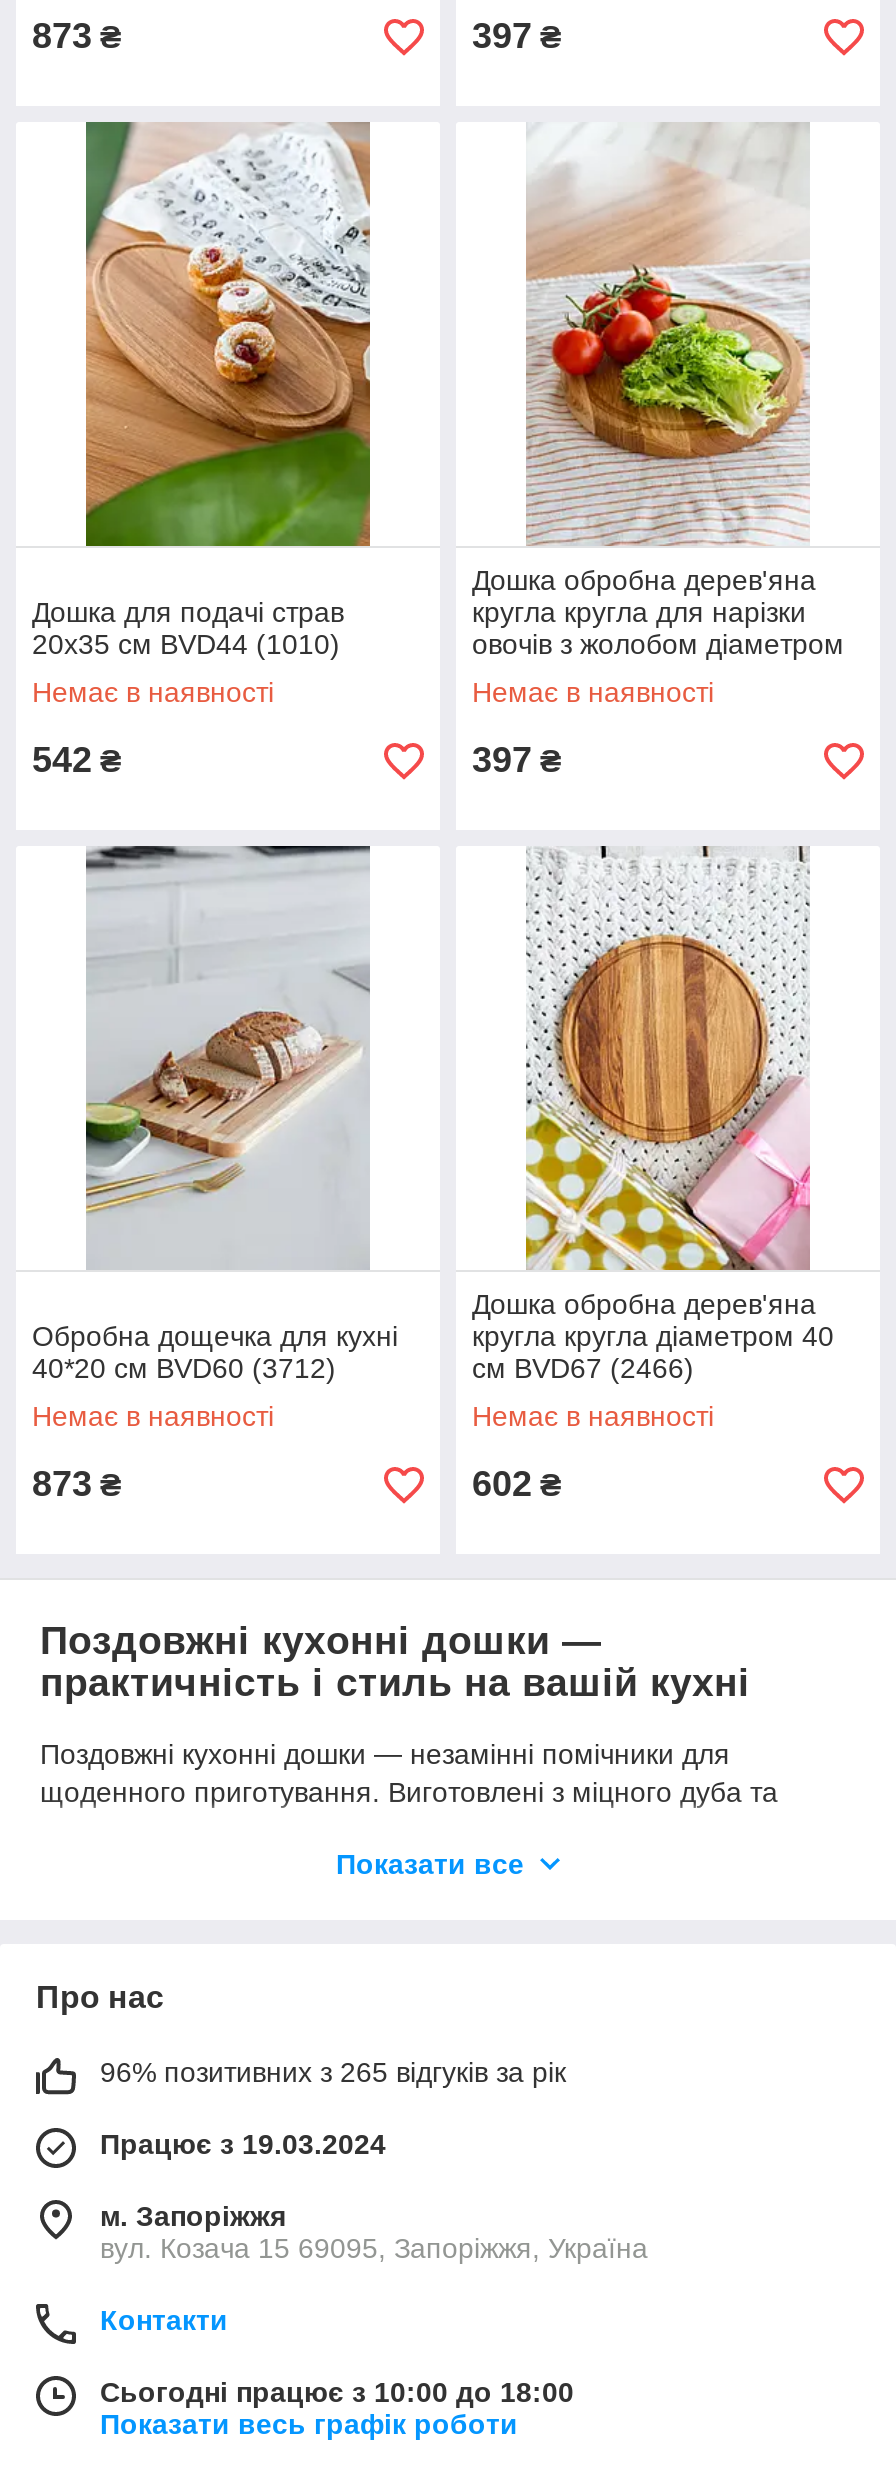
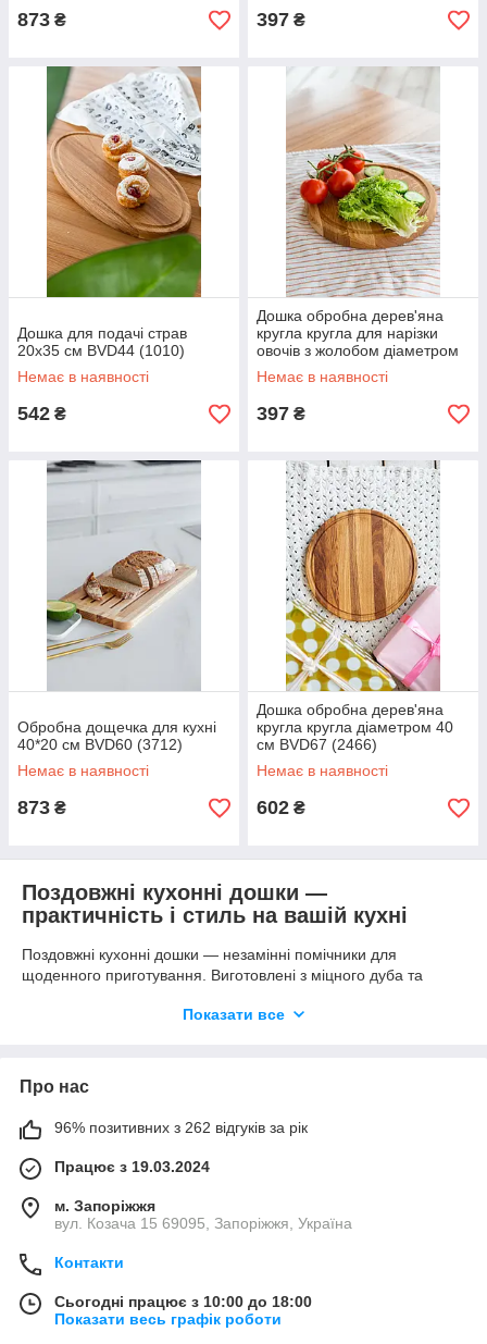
[100,2056,566,2088] 96% позитивних з 265 відгуків за рік -> [54,1119,308,1136] 96% позитивних з 262 відгуків за рік

